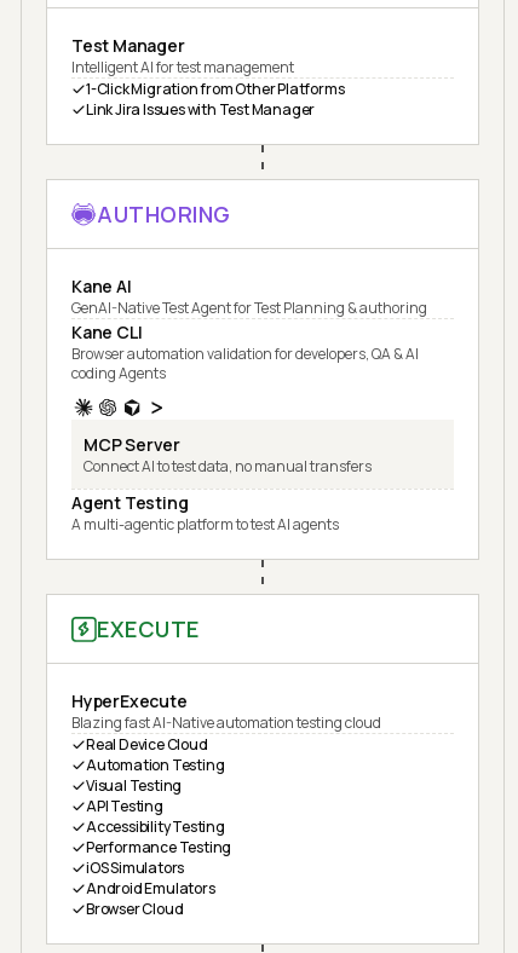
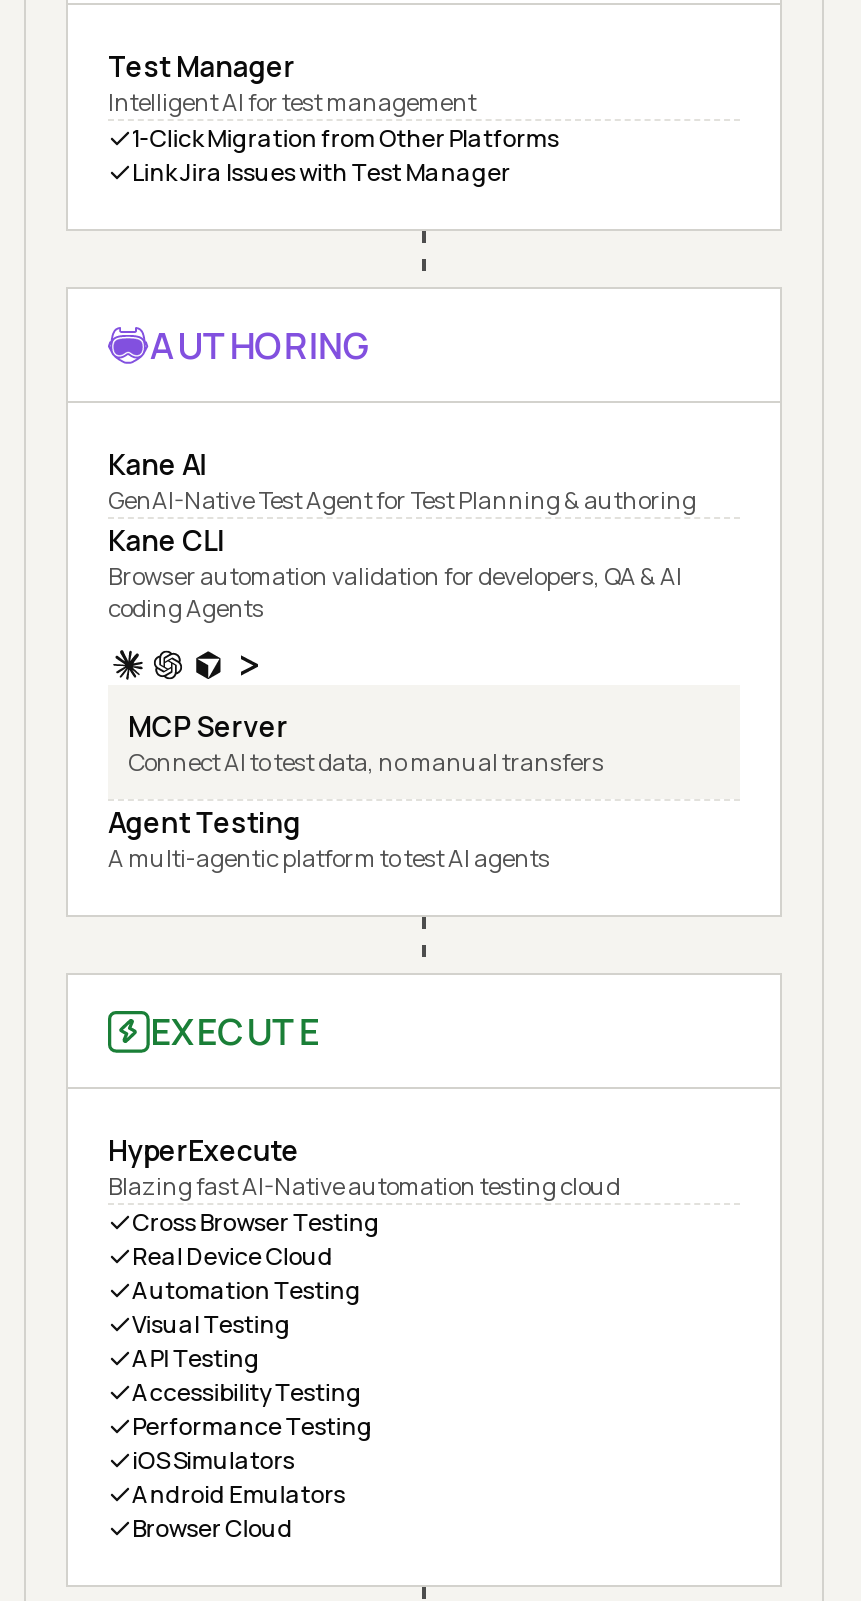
none -> [132,1205,380,1239] Cross Browser Testing

